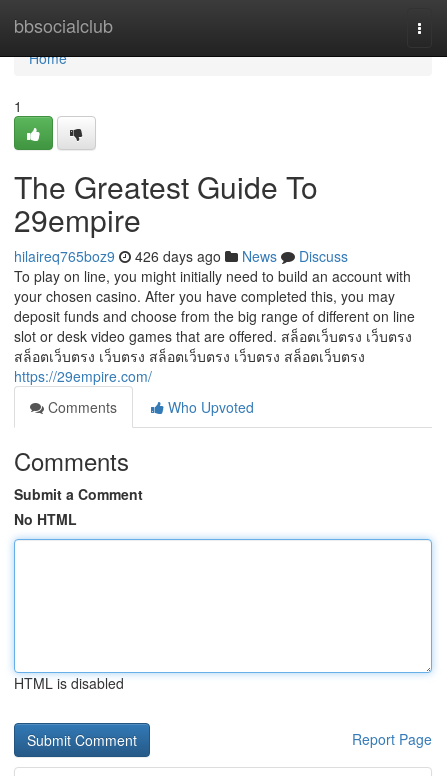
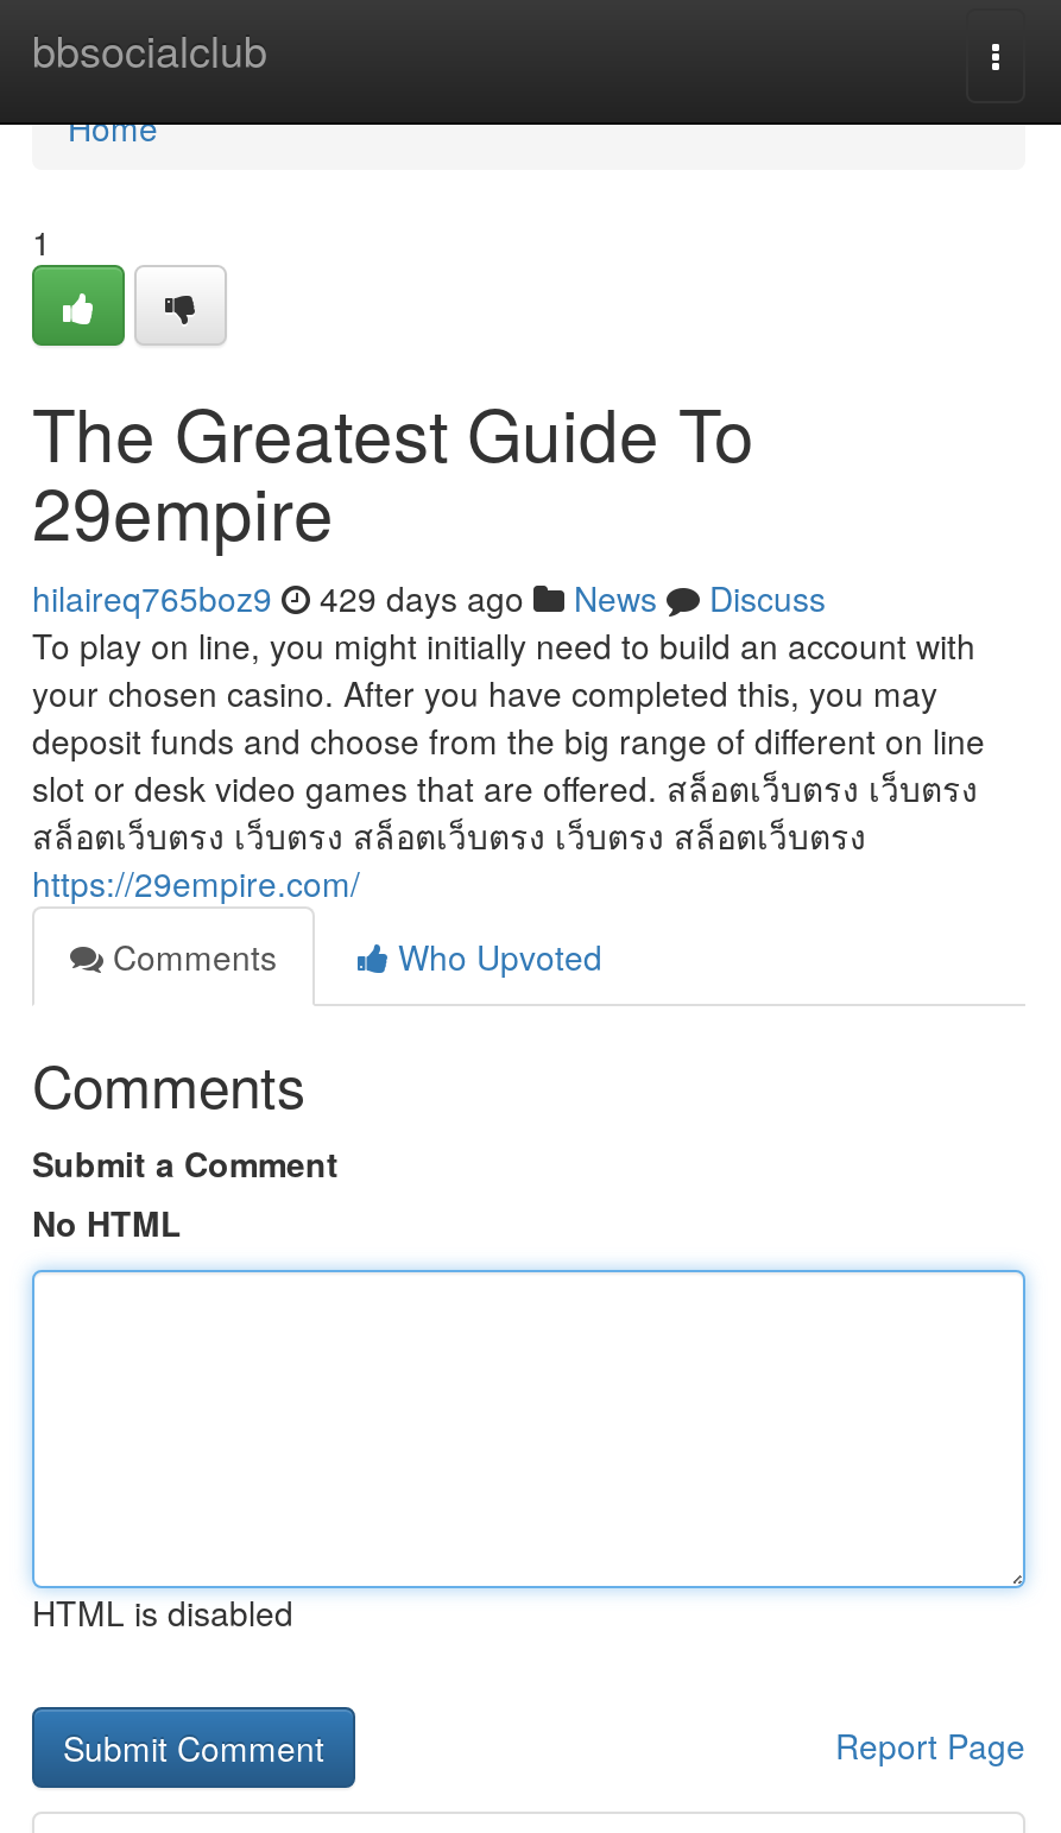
[14,246,348,266] hilaireq765boz9 426 days ago News Discuss -> [32,574,826,621] hilaireq765boz9 429 days ago News Discuss

